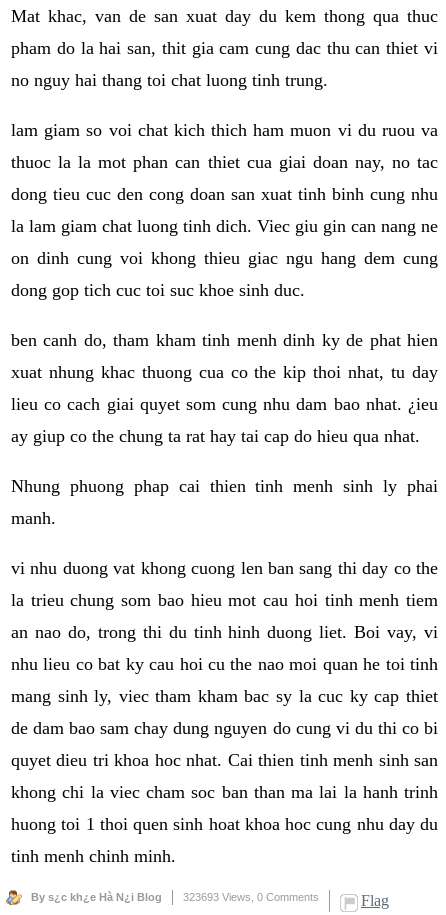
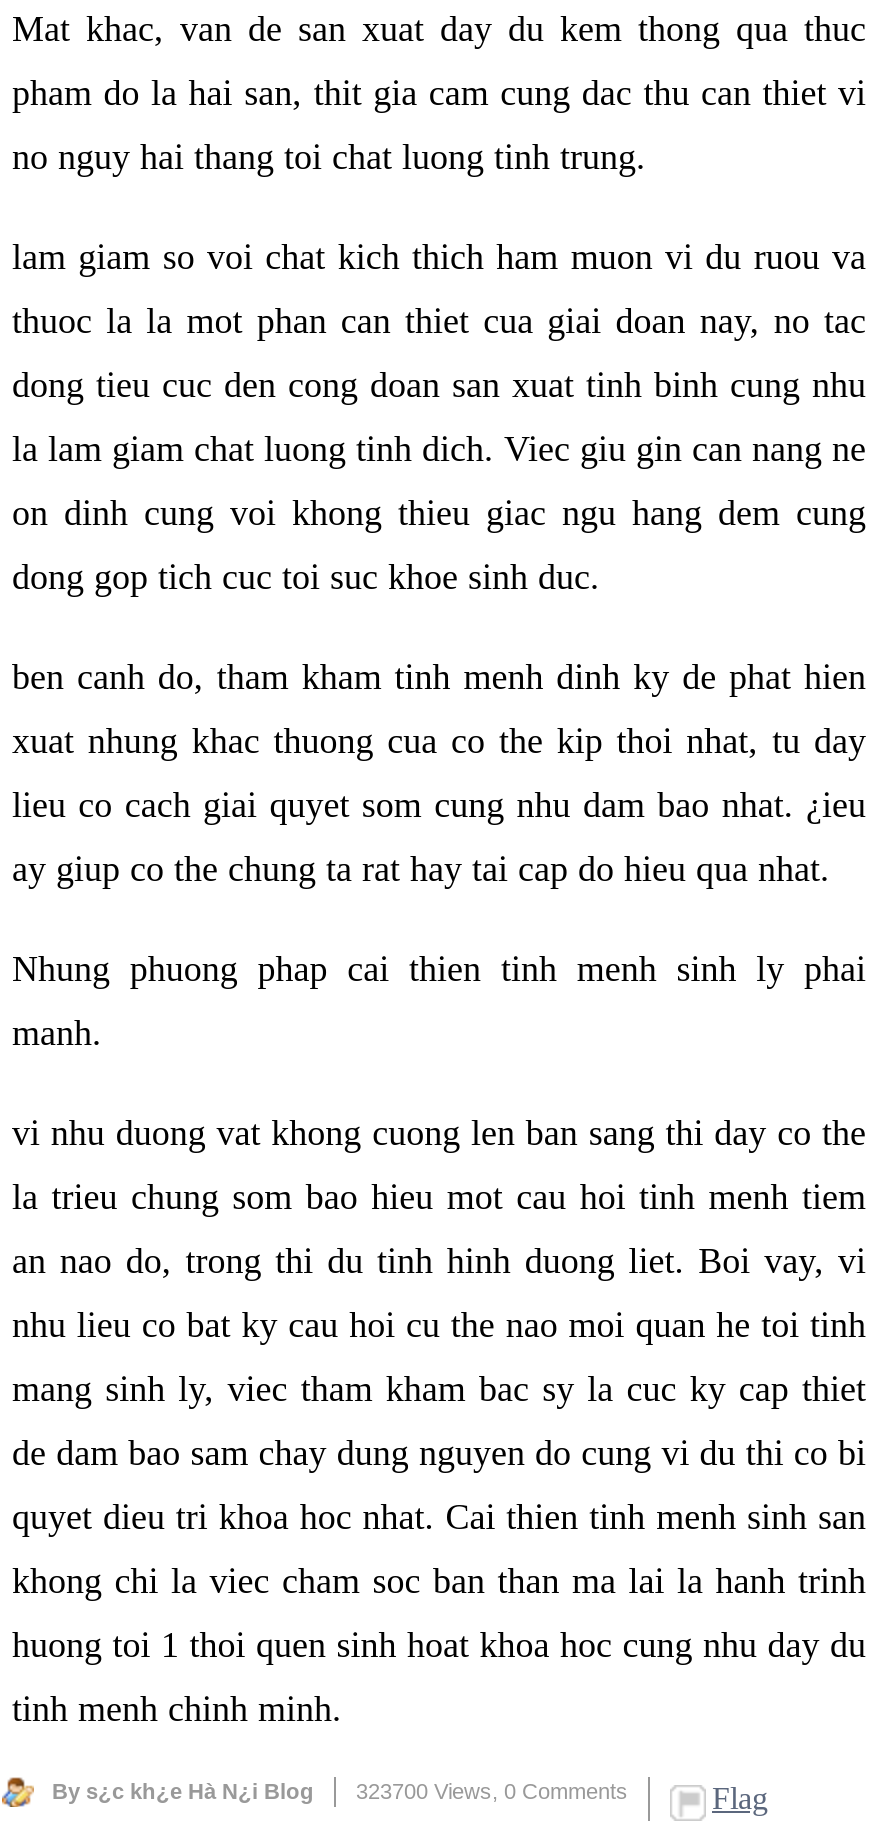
[183,891,319,903] 323693 Views, 0 Comments -> [356,1780,628,1804] 323700 Views, 0 Comments

